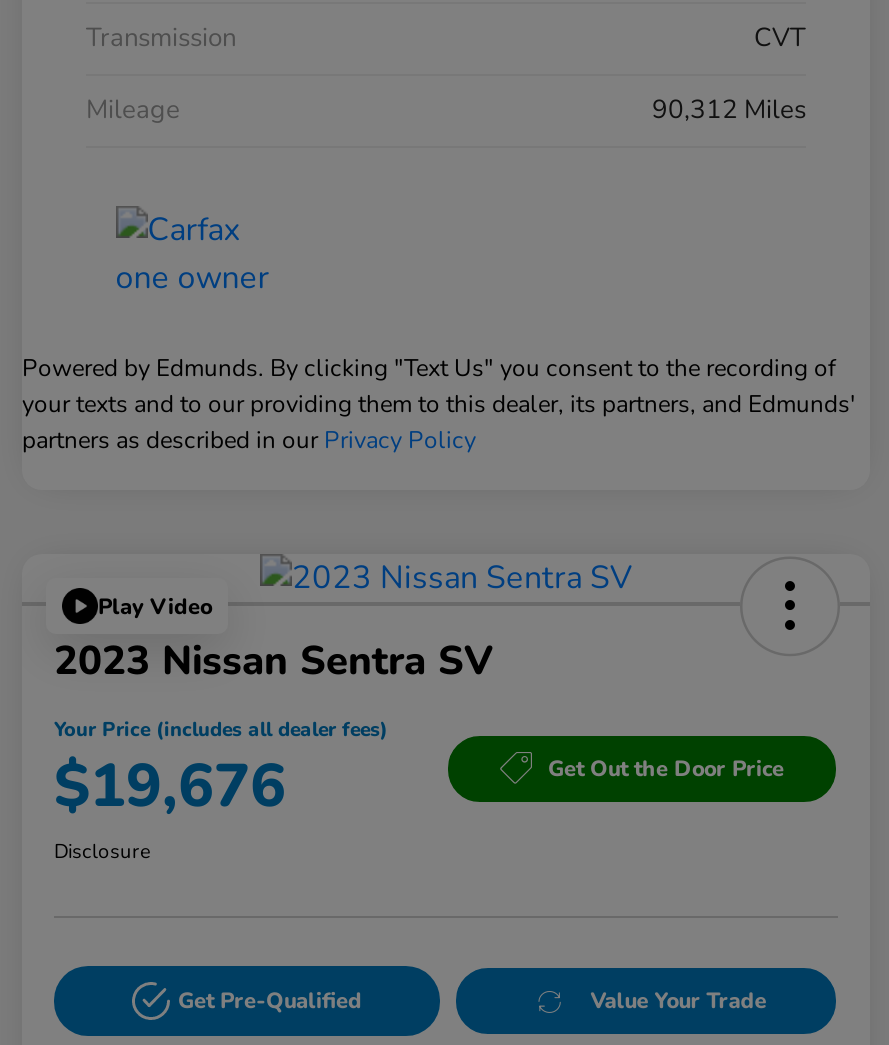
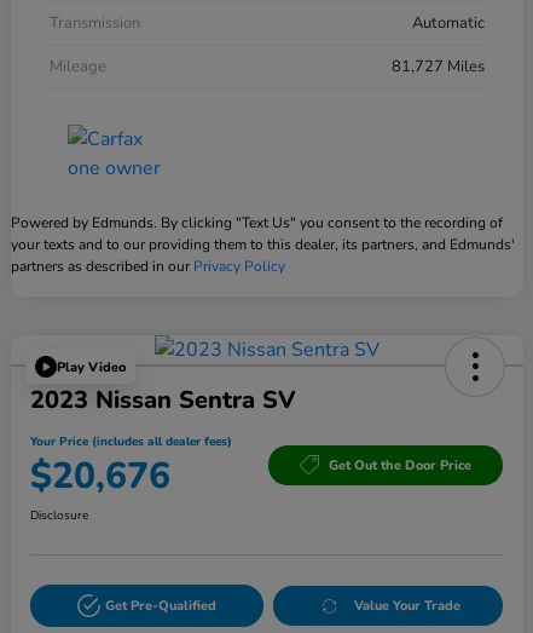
[754,20,806,56] CVT -> [412,12,485,34] Automatic
[652,92,806,128] 90,312 Miles -> [392,56,485,78] 81,727 Miles
[54,746,286,828] $19,676 -> [30,452,170,501] $20,676

